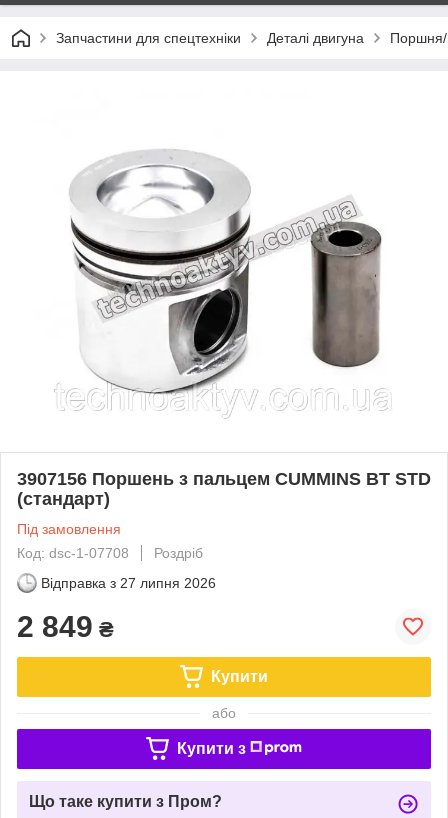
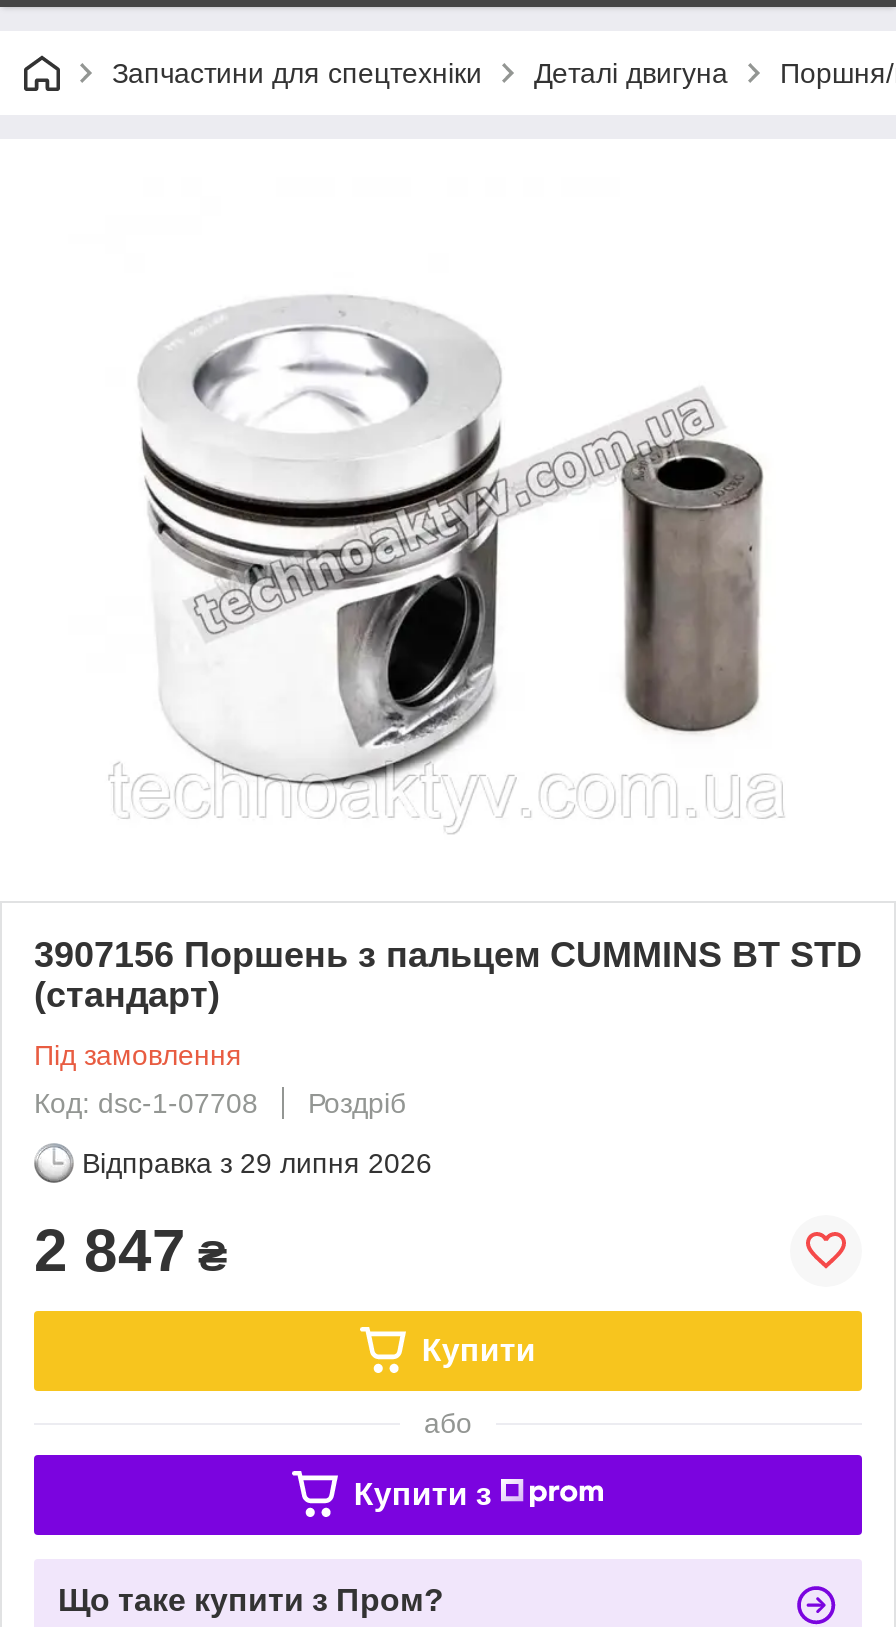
[41,575,216,591] Відправка з 27 липня 2026 -> [82,1147,432,1179] Відправка з 29 липня 2026
[17,610,114,643] 2 849 ₴ -> [34,1217,228,1283] 2 847 ₴

